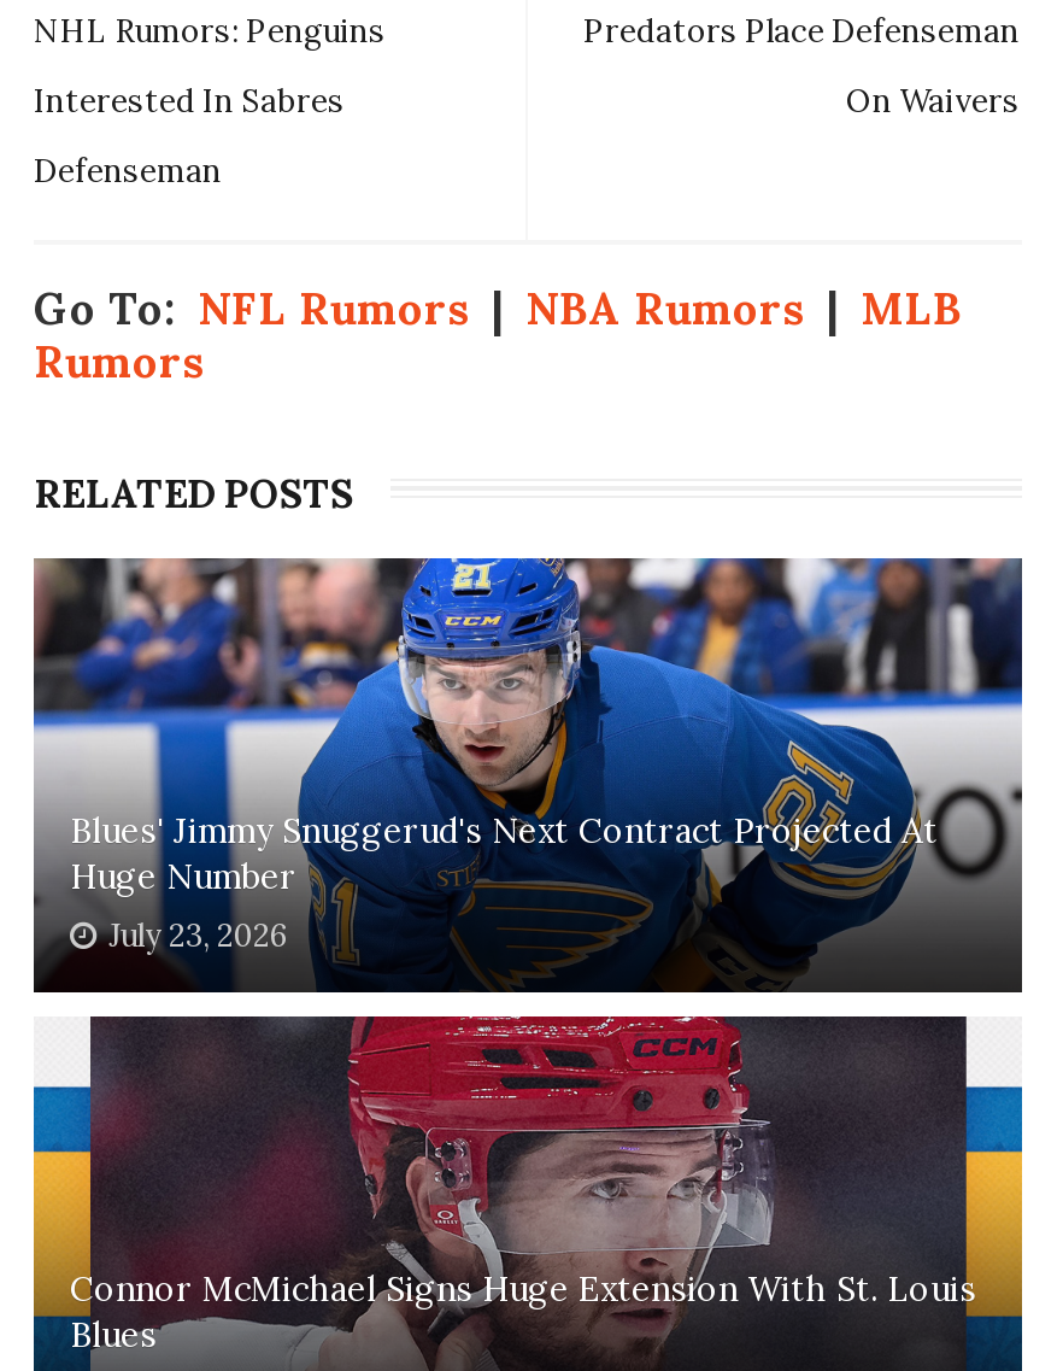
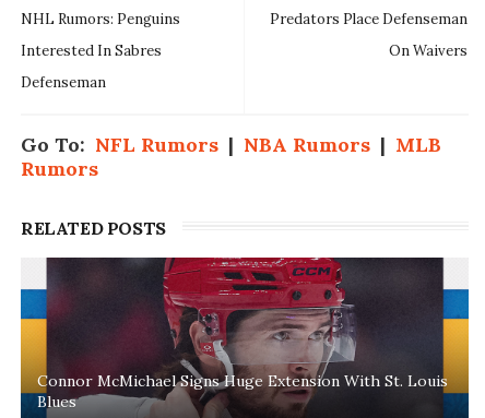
[31,556,1024,995] [image] | Blues' Jimmy Snuggerud's Next Contract Projected At | Huge Number | July 23, 2026 -> none

